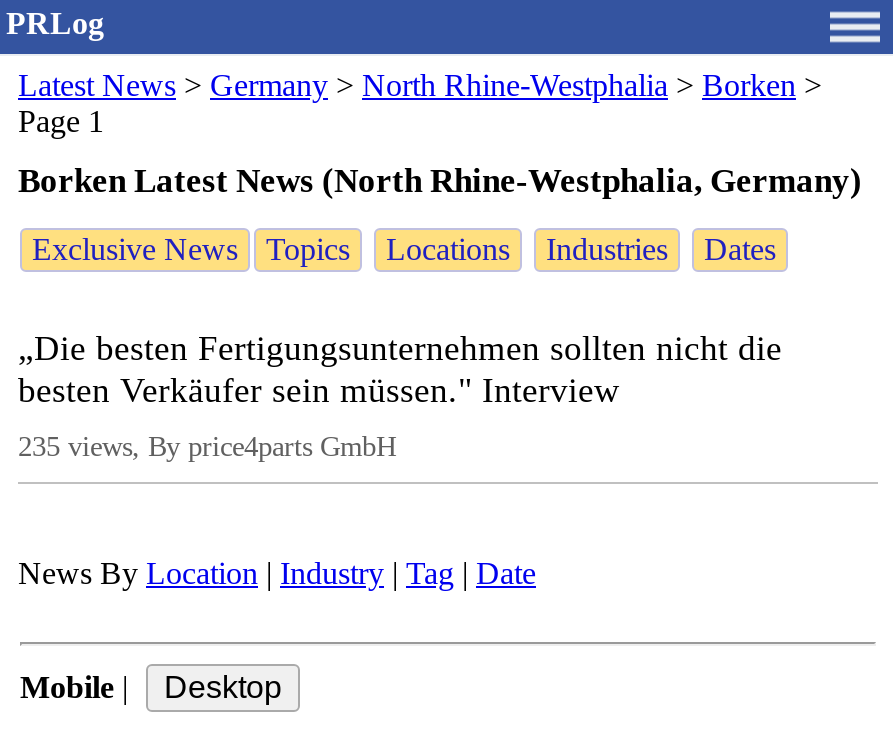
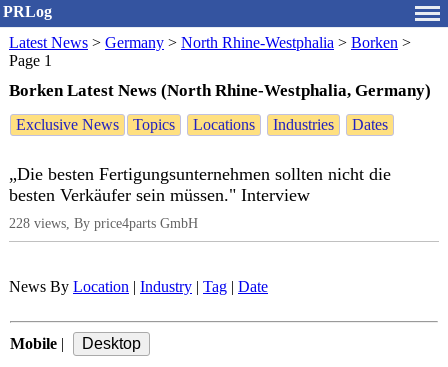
[18,430,396,462] 235 views, By price4parts GmbH -> [9,215,198,231] 228 views, By price4parts GmbH

